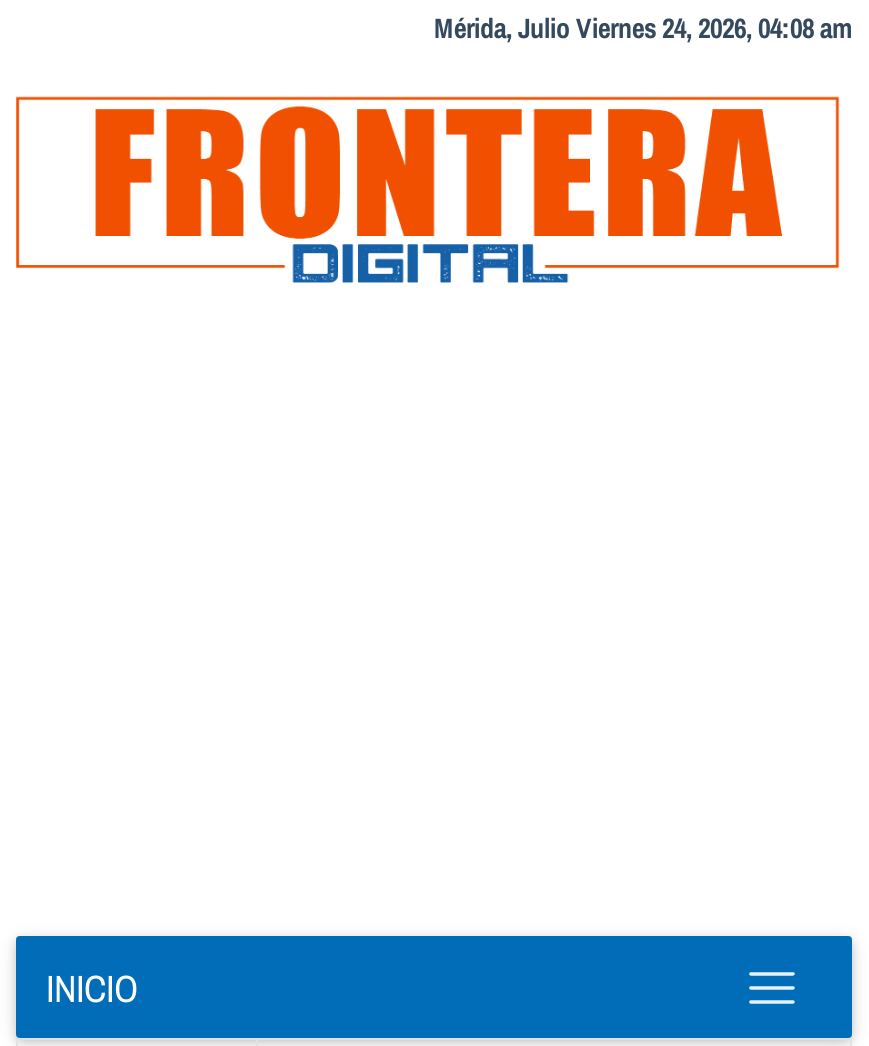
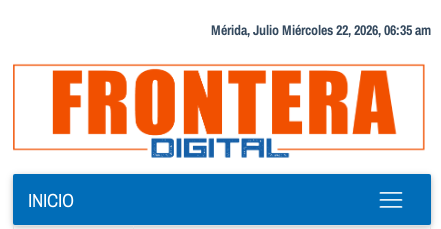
[434,12,852,44] Mérida, Julio Viernes 24, 2026, 04:08 am -> [211,22,431,38] Mérida, Julio Miércoles 22, 2026, 06:35 am

